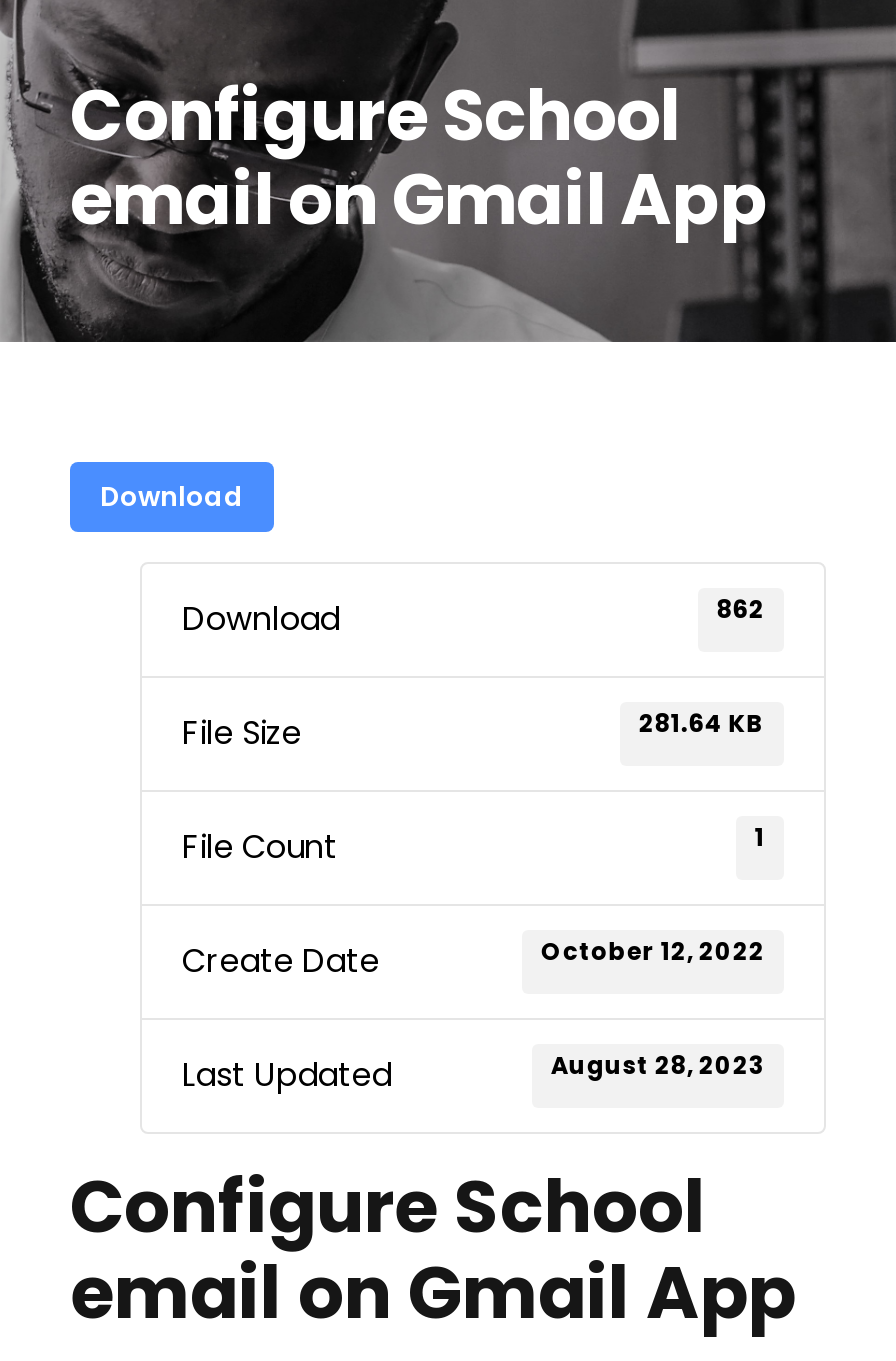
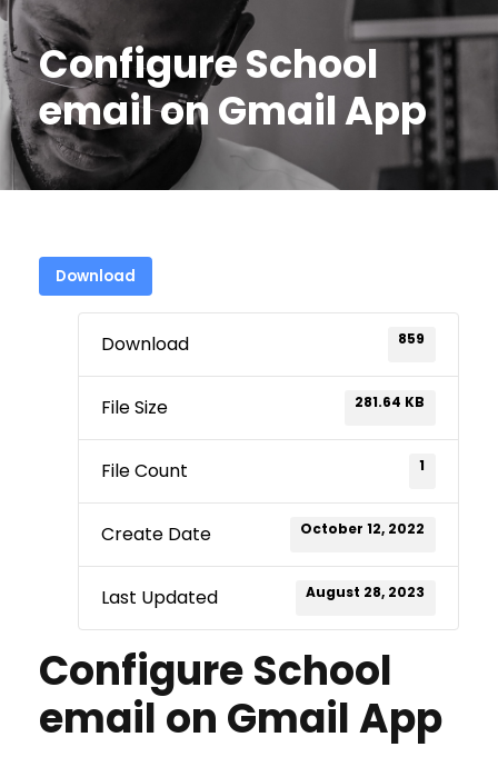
[717,592,765,626] 862 -> [398,329,425,348] 859

